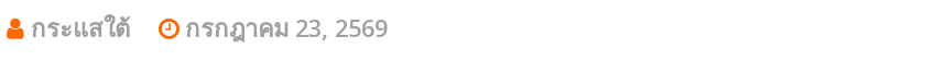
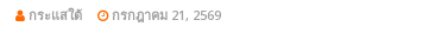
[185,10,388,43] กรกฎาคม 23, 2569 -> [112,5,221,23] กรกฎาคม 21, 2569

